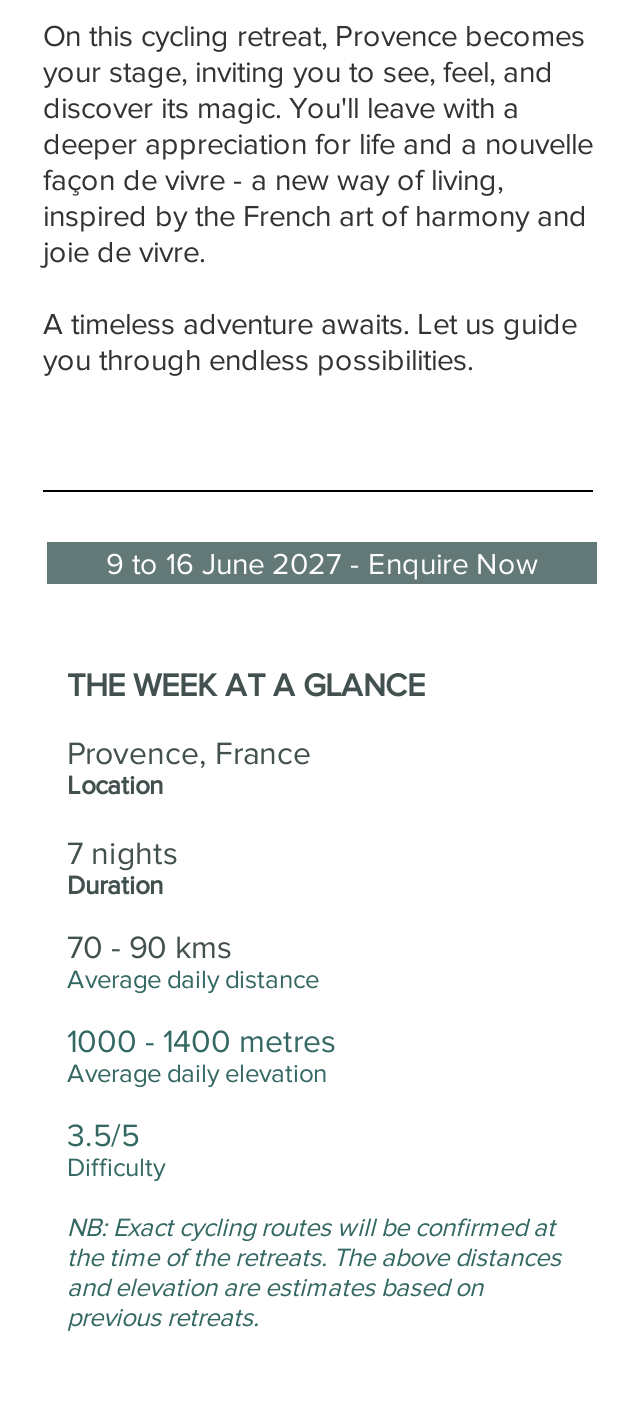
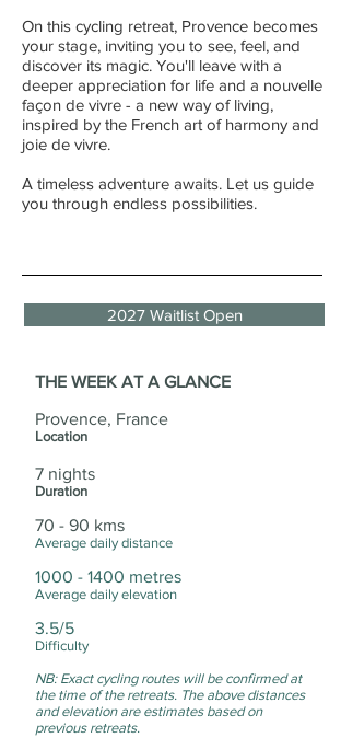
[106,546,538,580] 9 to 16 June 2027 - Enquire Now -> [107,306,242,324] 2027 Waitlist Open

